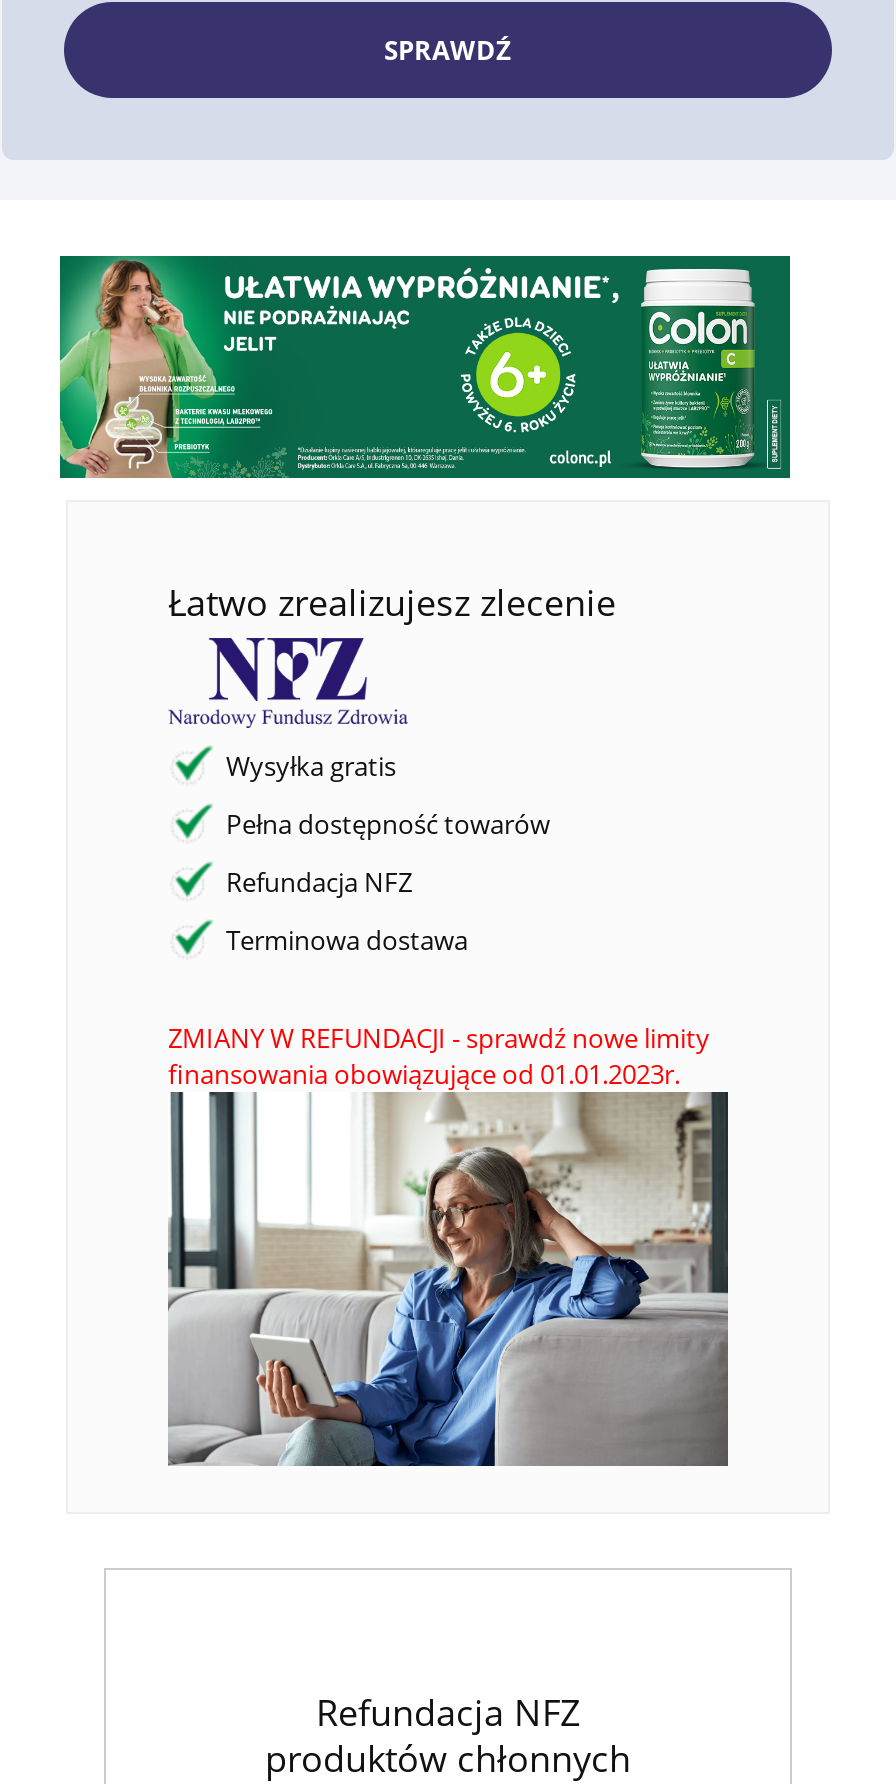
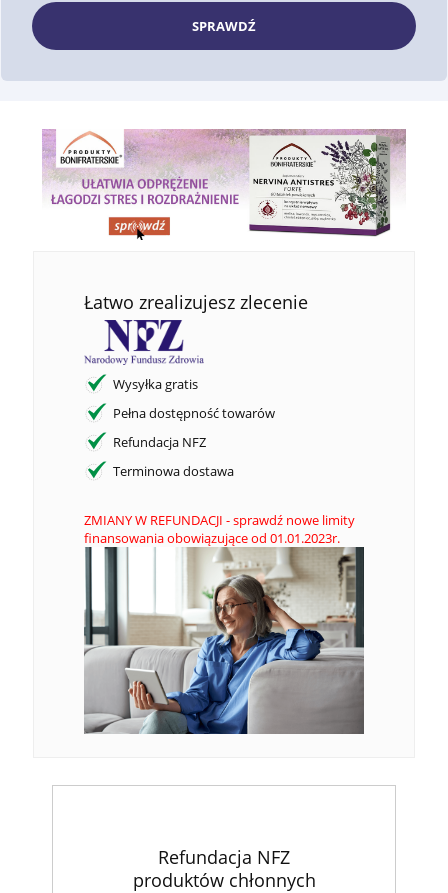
[58,254,812,480] [image] -> [30,128,407,240] [image]

